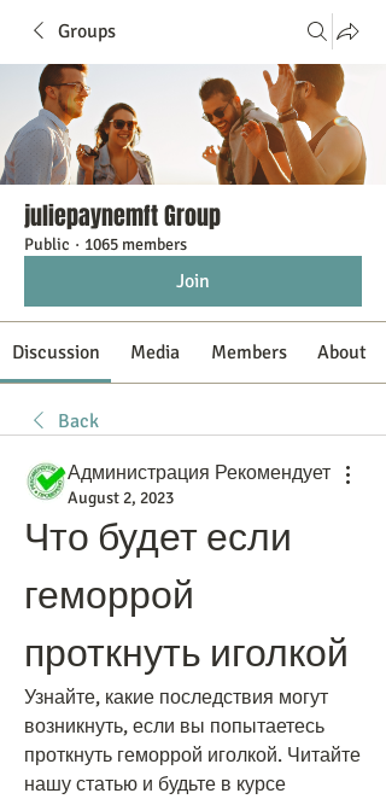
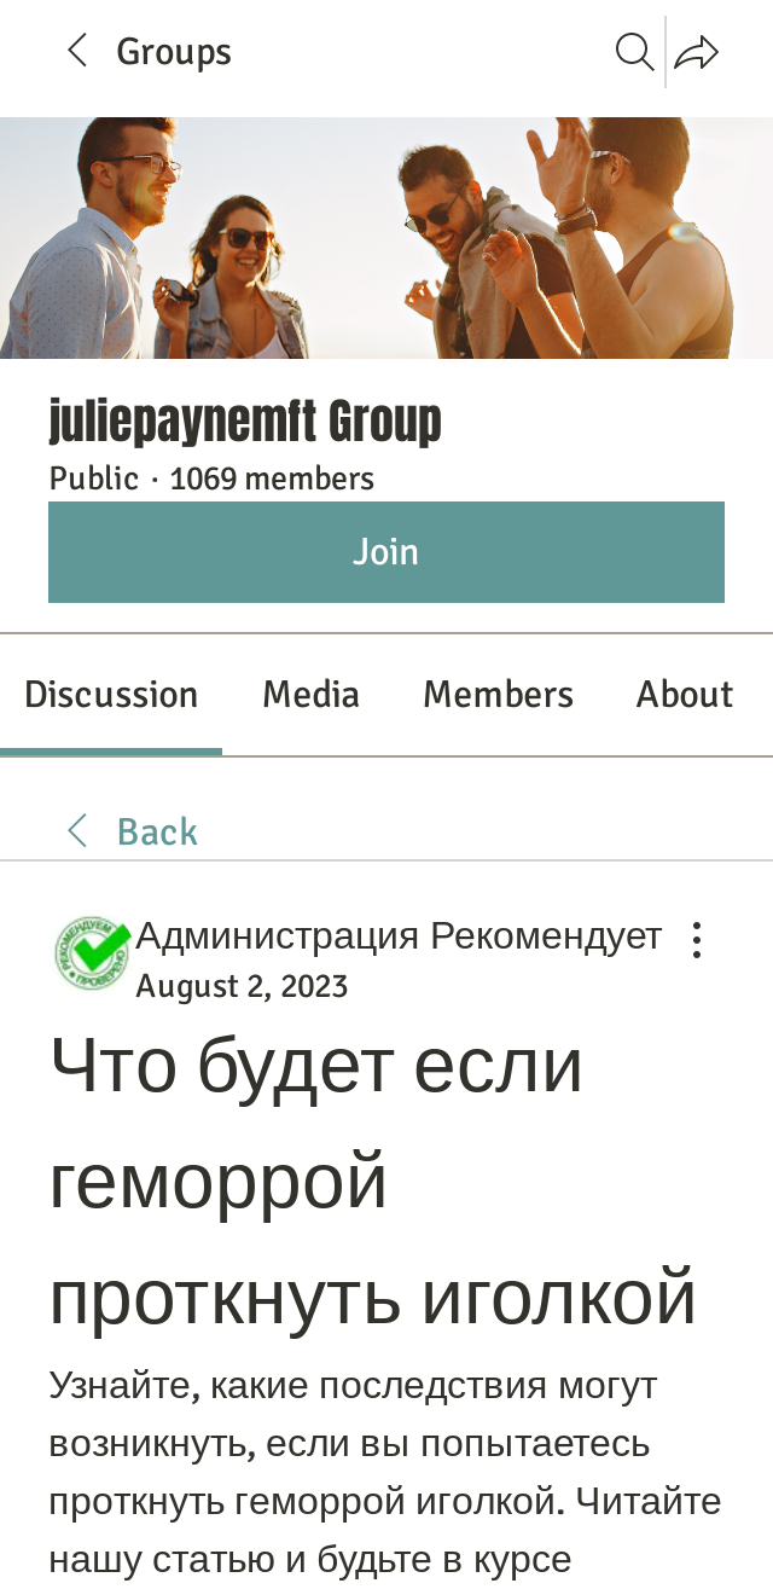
[24,234,187,255] Public · 1065 members -> [48,458,374,499] Public · 1069 members

